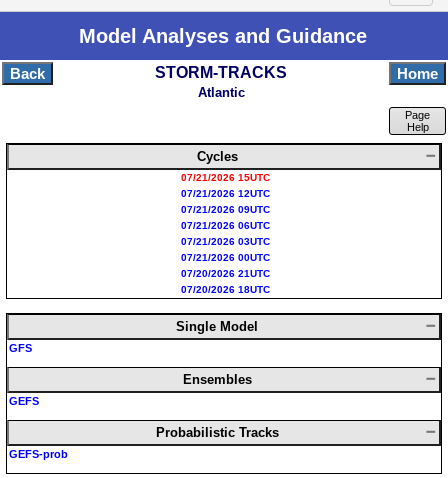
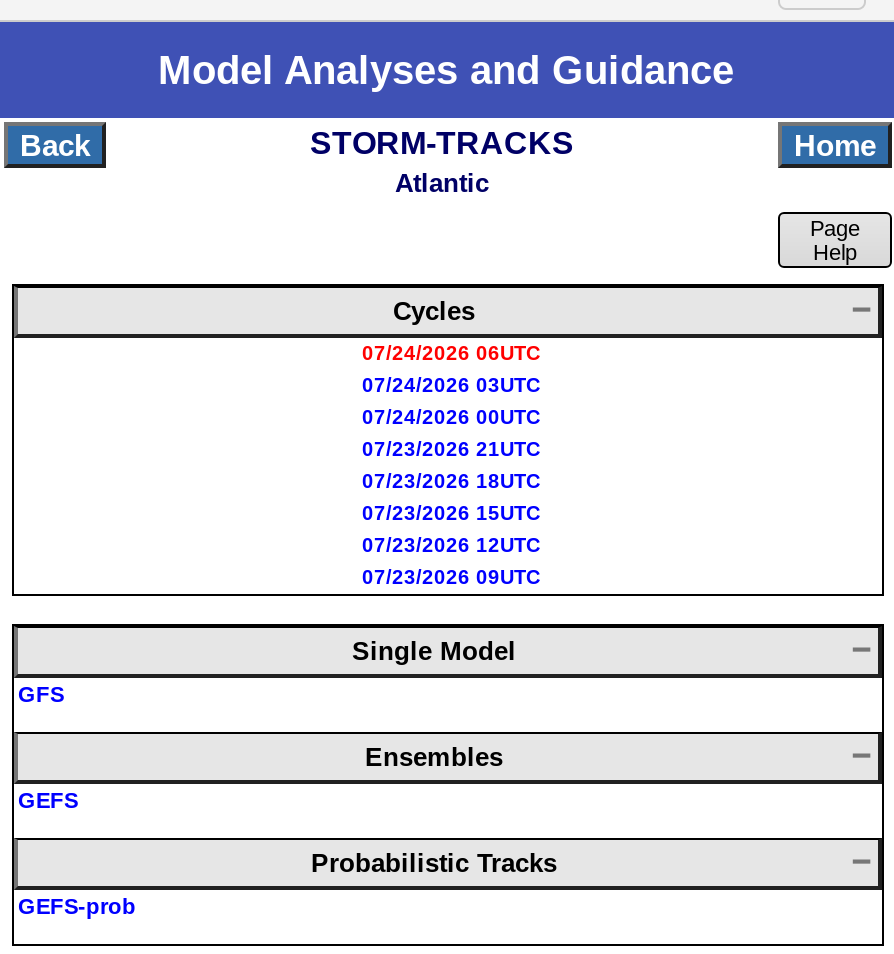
[181,172,270,183] 07/21/2026 15UTC -> [362,342,540,364] 07/24/2026 06UTC
[181,188,270,199] 07/21/2026 12UTC -> [362,374,540,396] 07/24/2026 03UTC
[181,204,270,215] 07/21/2026 09UTC -> [362,406,540,428] 07/24/2026 00UTC
[181,220,270,231] 07/21/2026 06UTC -> [362,438,540,460] 07/23/2026 21UTC
[181,236,270,247] 07/21/2026 03UTC -> [362,470,540,492] 07/23/2026 18UTC
[181,252,270,263] 07/21/2026 00UTC -> [362,502,540,524] 07/23/2026 15UTC
[181,268,270,279] 07/20/2026 21UTC -> [362,534,540,556] 07/23/2026 12UTC
[181,284,270,295] 07/20/2026 18UTC -> [362,566,540,588] 07/23/2026 09UTC

